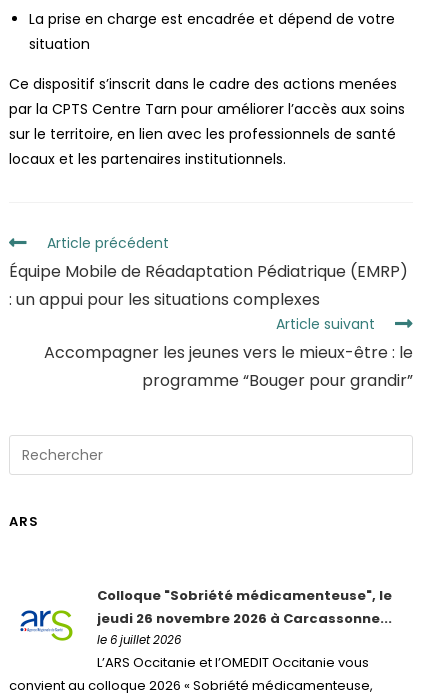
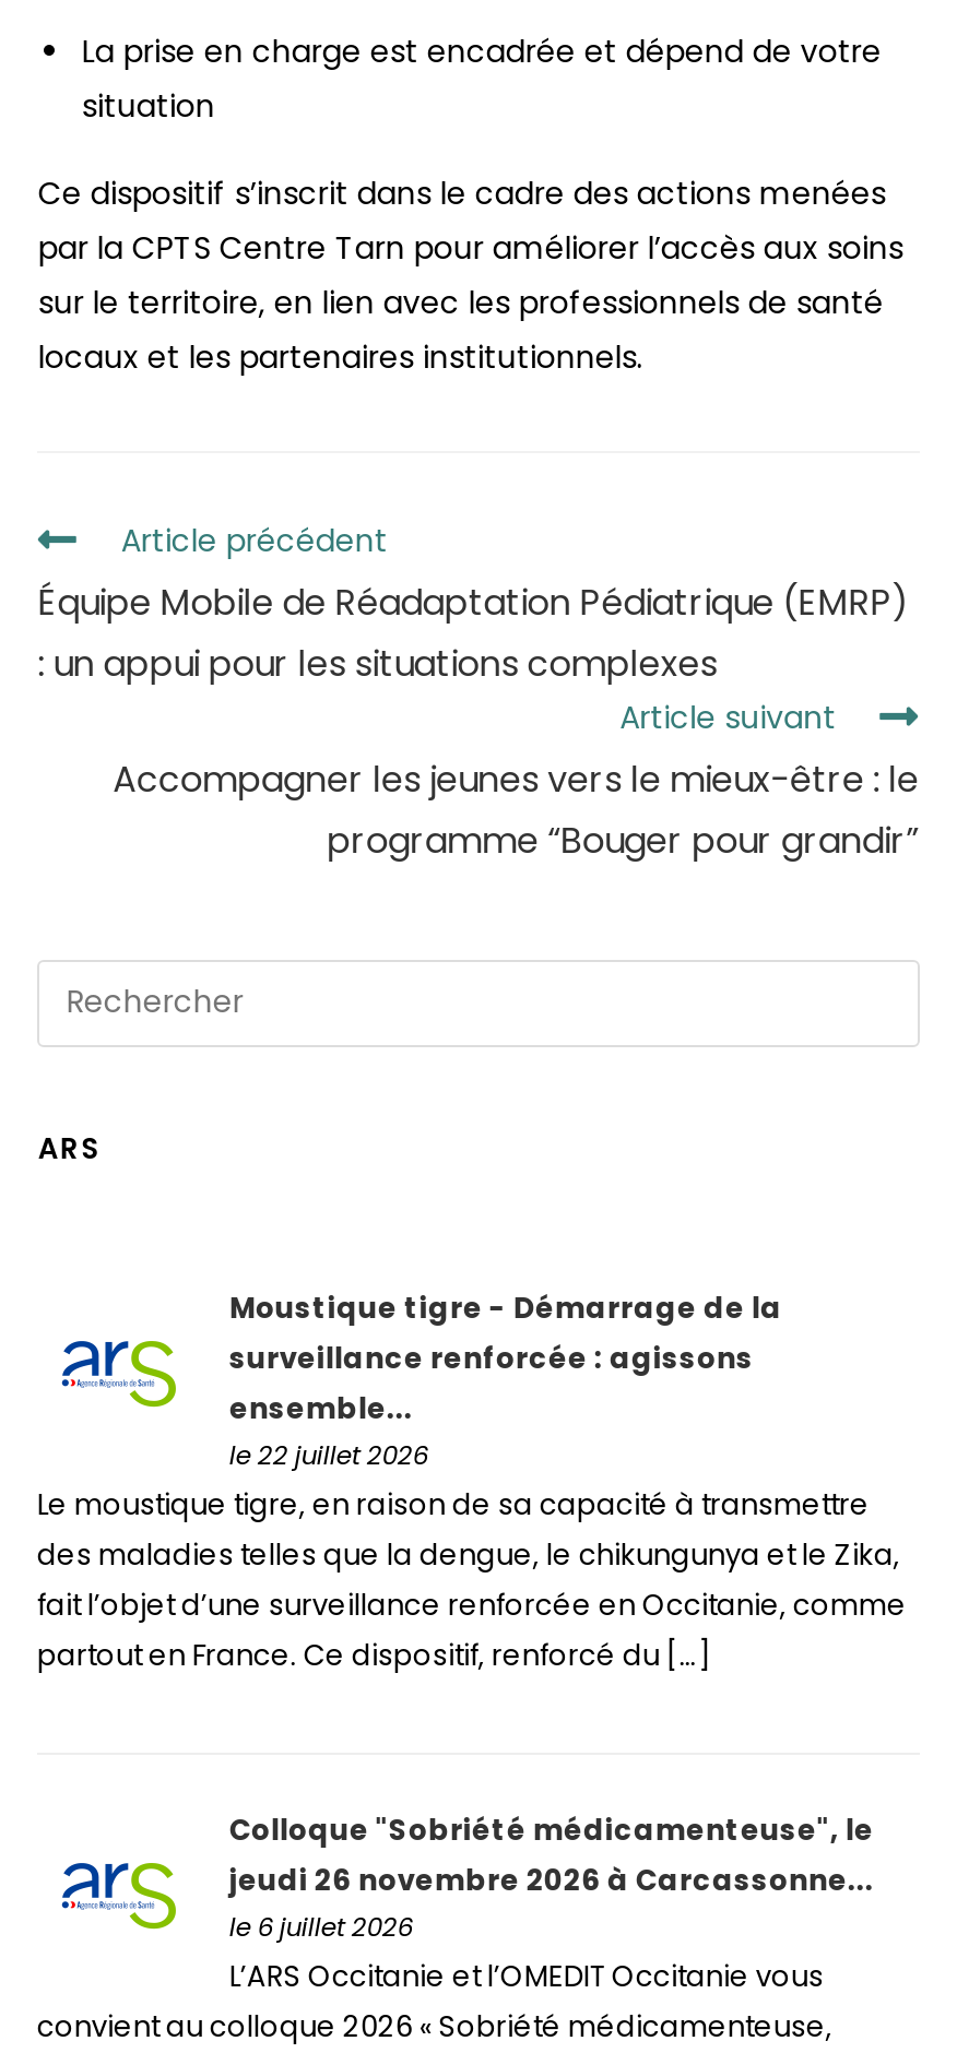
none -> [37,1289,907,1677] Moustique tigre - Démarrage de la | surveillance renforcée : agissons | ensemble... | le 22 juillet 2026 | Le moustique tigre, en raison de sa capacité à transmettre | des maladies telles que la dengue, le chikungunya et le Zika, | fait l’objet d’une surveillance renforcée en Occitanie, comme | partout en France. Ce dispositif, renforcé du […]

